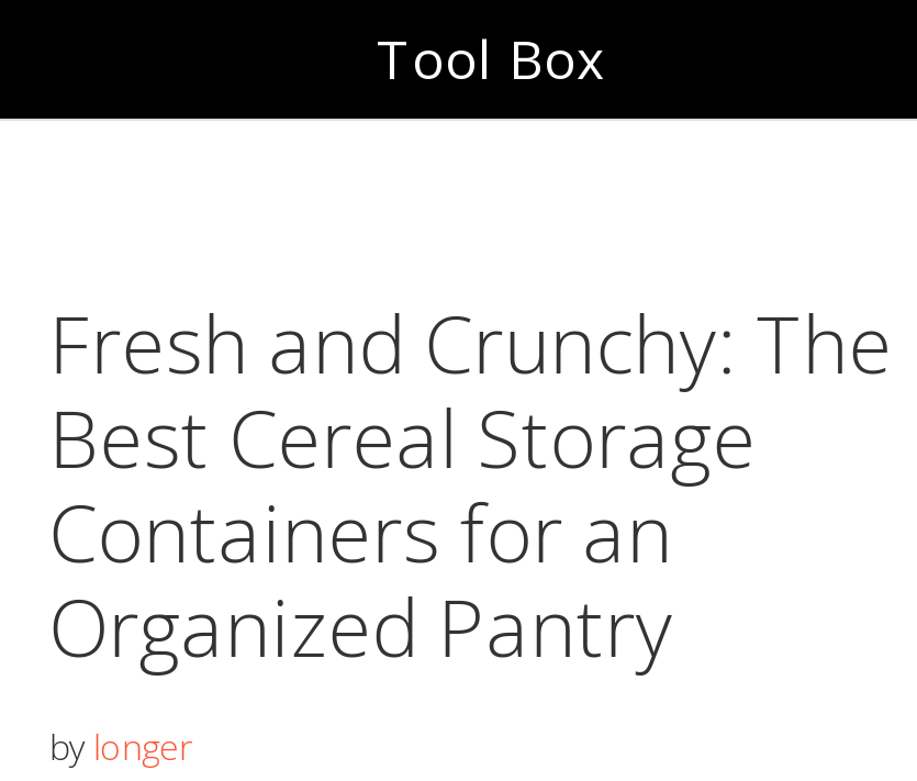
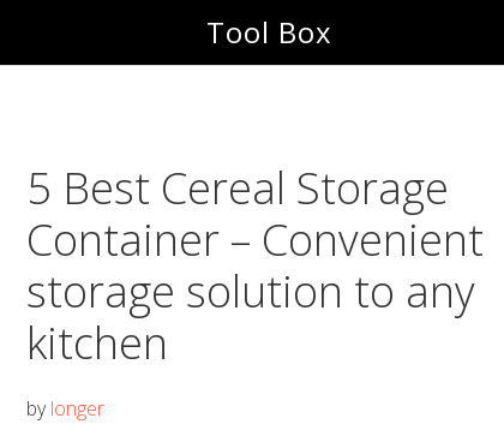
[49,290,893,681] Fresh and Crunchy: The | Best Cereal Storage | Containers for an | Organized Pantry -> [27,159,484,372] 5 Best Cereal Storage | Container – Convenient | storage solution to any | kitchen

